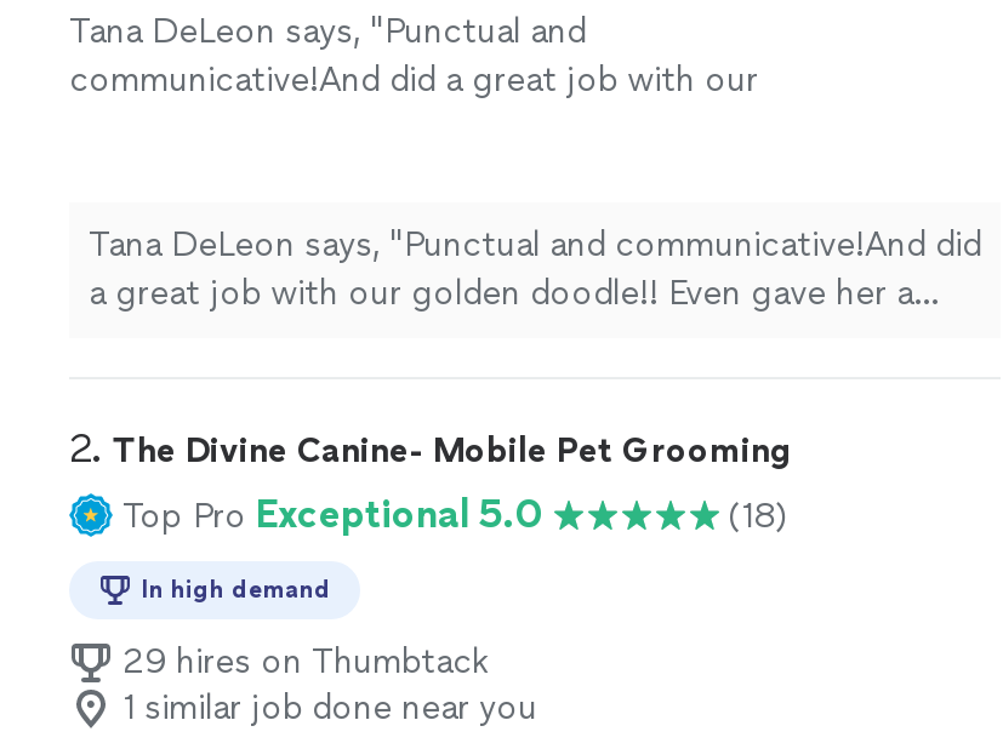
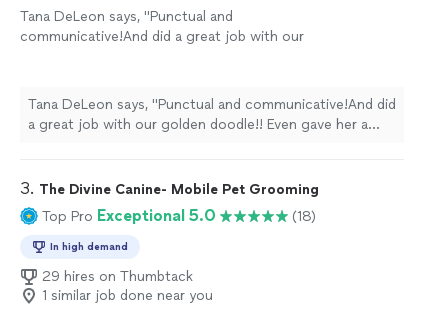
[69,425,792,471] 2. The Divine Canine- Mobile Pet Grooming -> [20,179,319,198] 3. The Divine Canine- Mobile Pet Grooming

